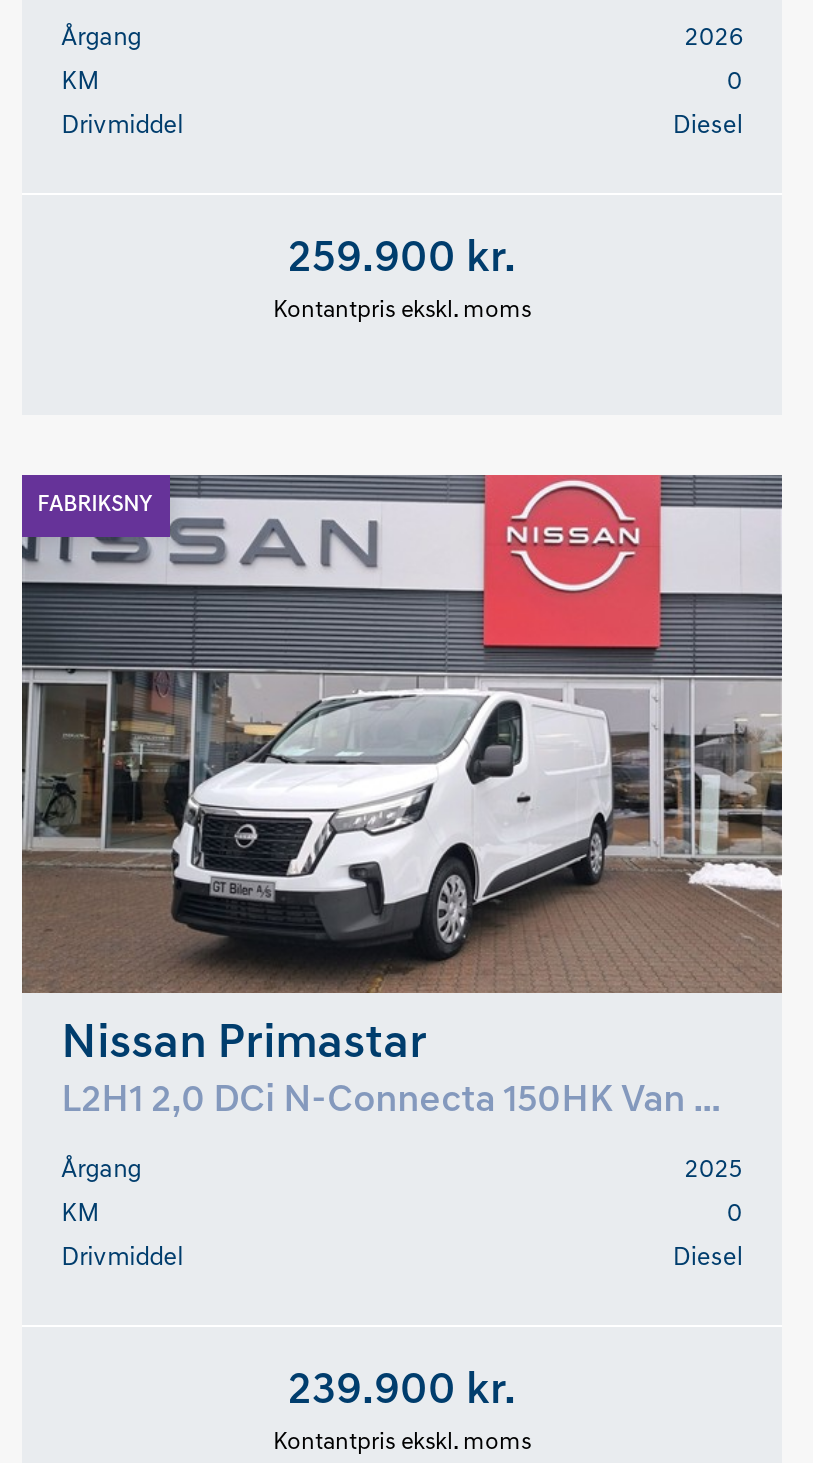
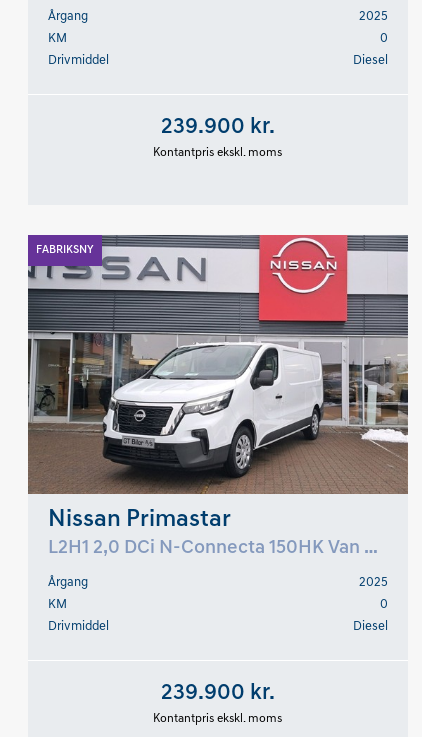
[685,24,743,50] 2026 -> [359,10,388,23] 2025
[288,236,516,282] 259.900 kr. -> [161,116,275,139] 239.900 kr.

